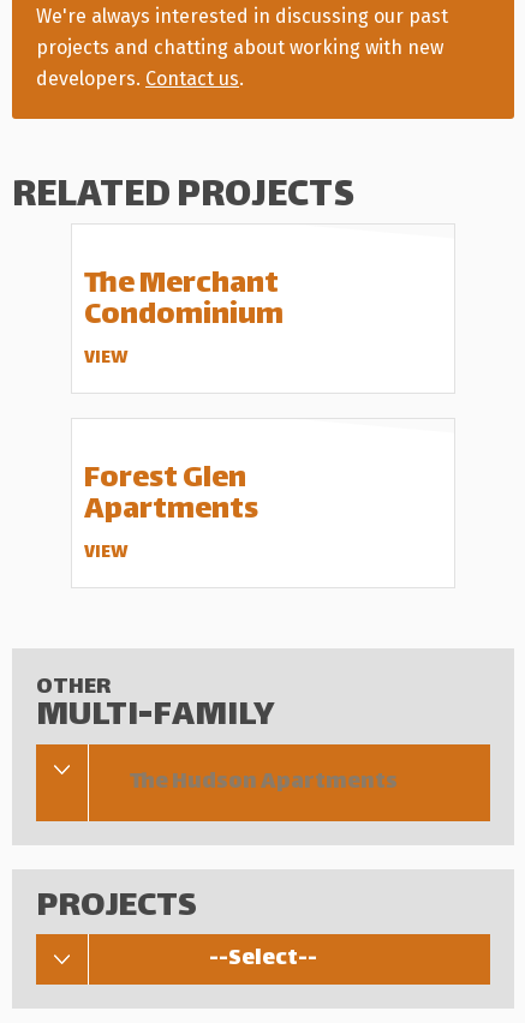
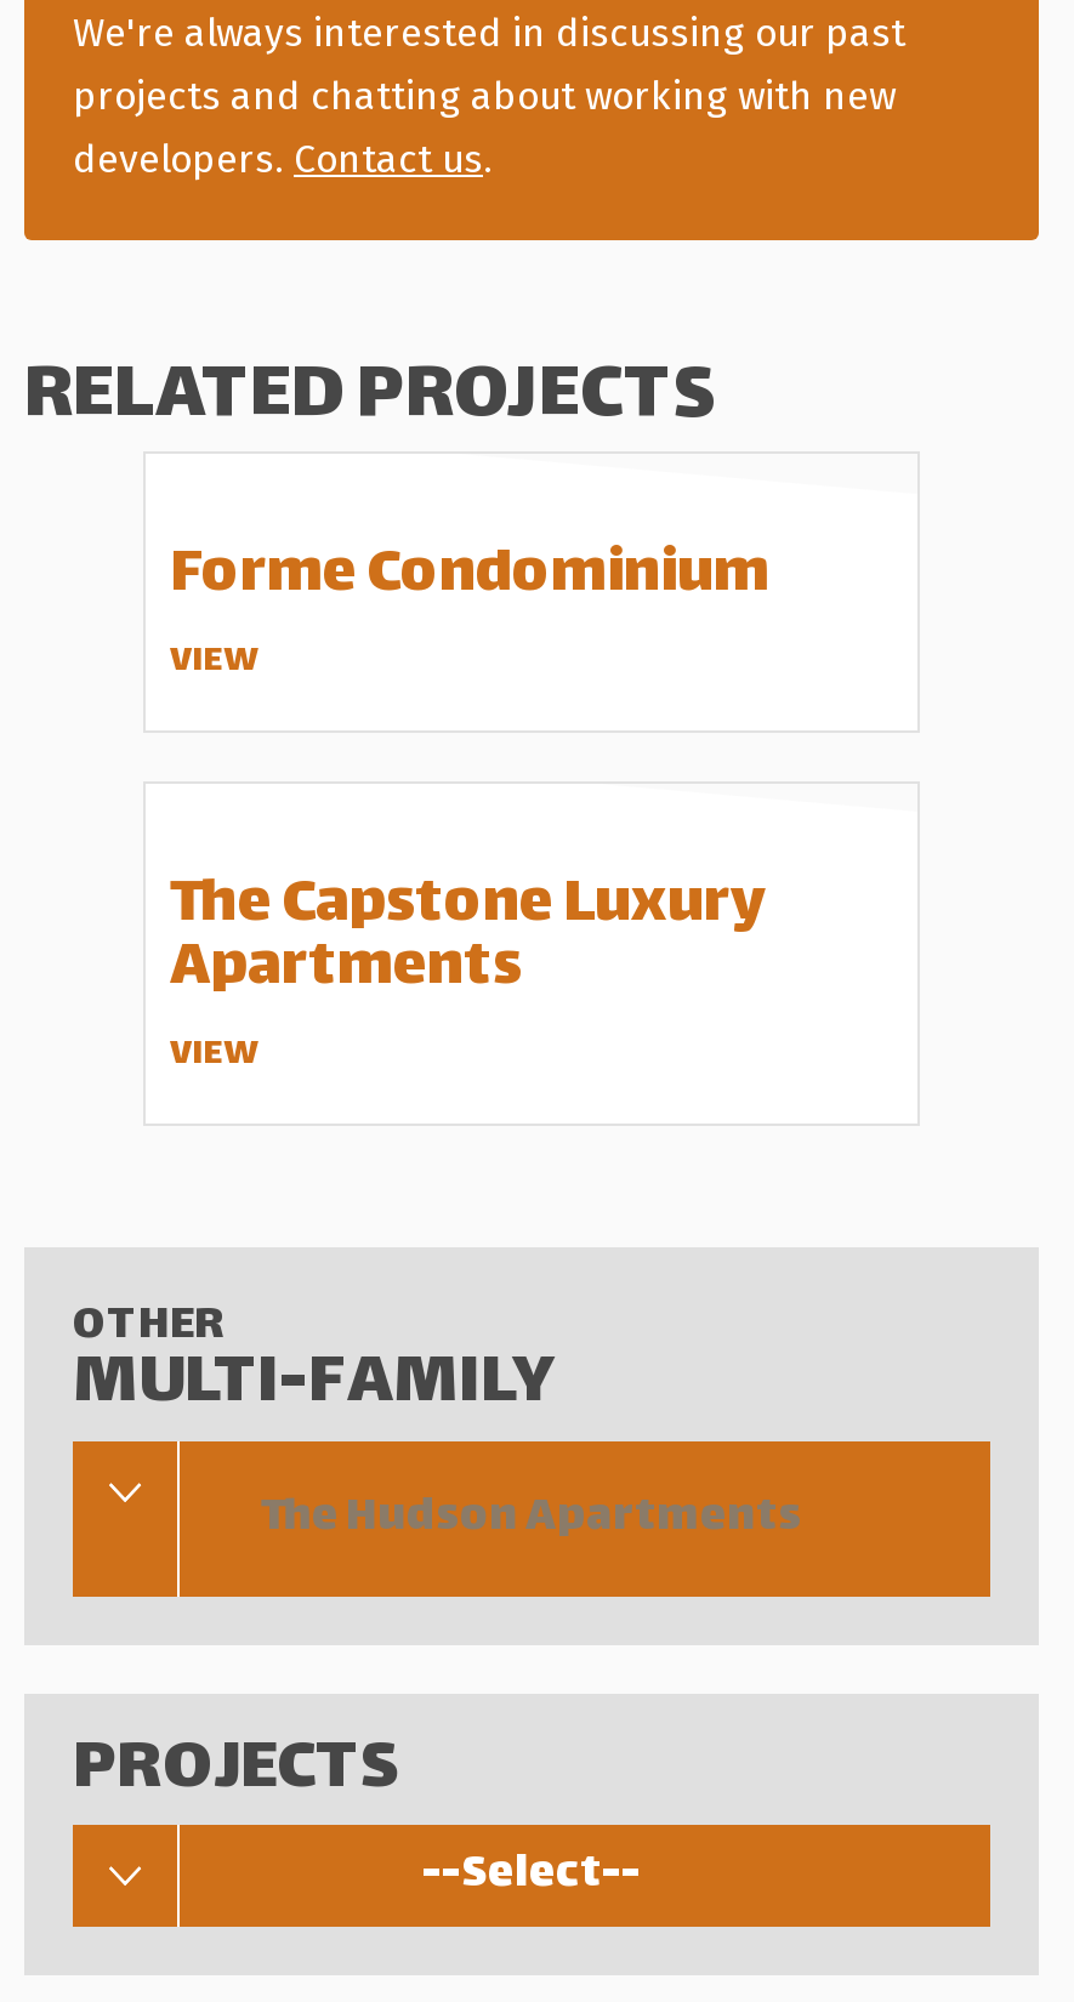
[84,259,284,342] The Merchant | Condominium -> [170,524,769,629] Forme Condominium
[84,454,246,505] Forest Glen -> [170,854,767,959] The Capstone Luxury

